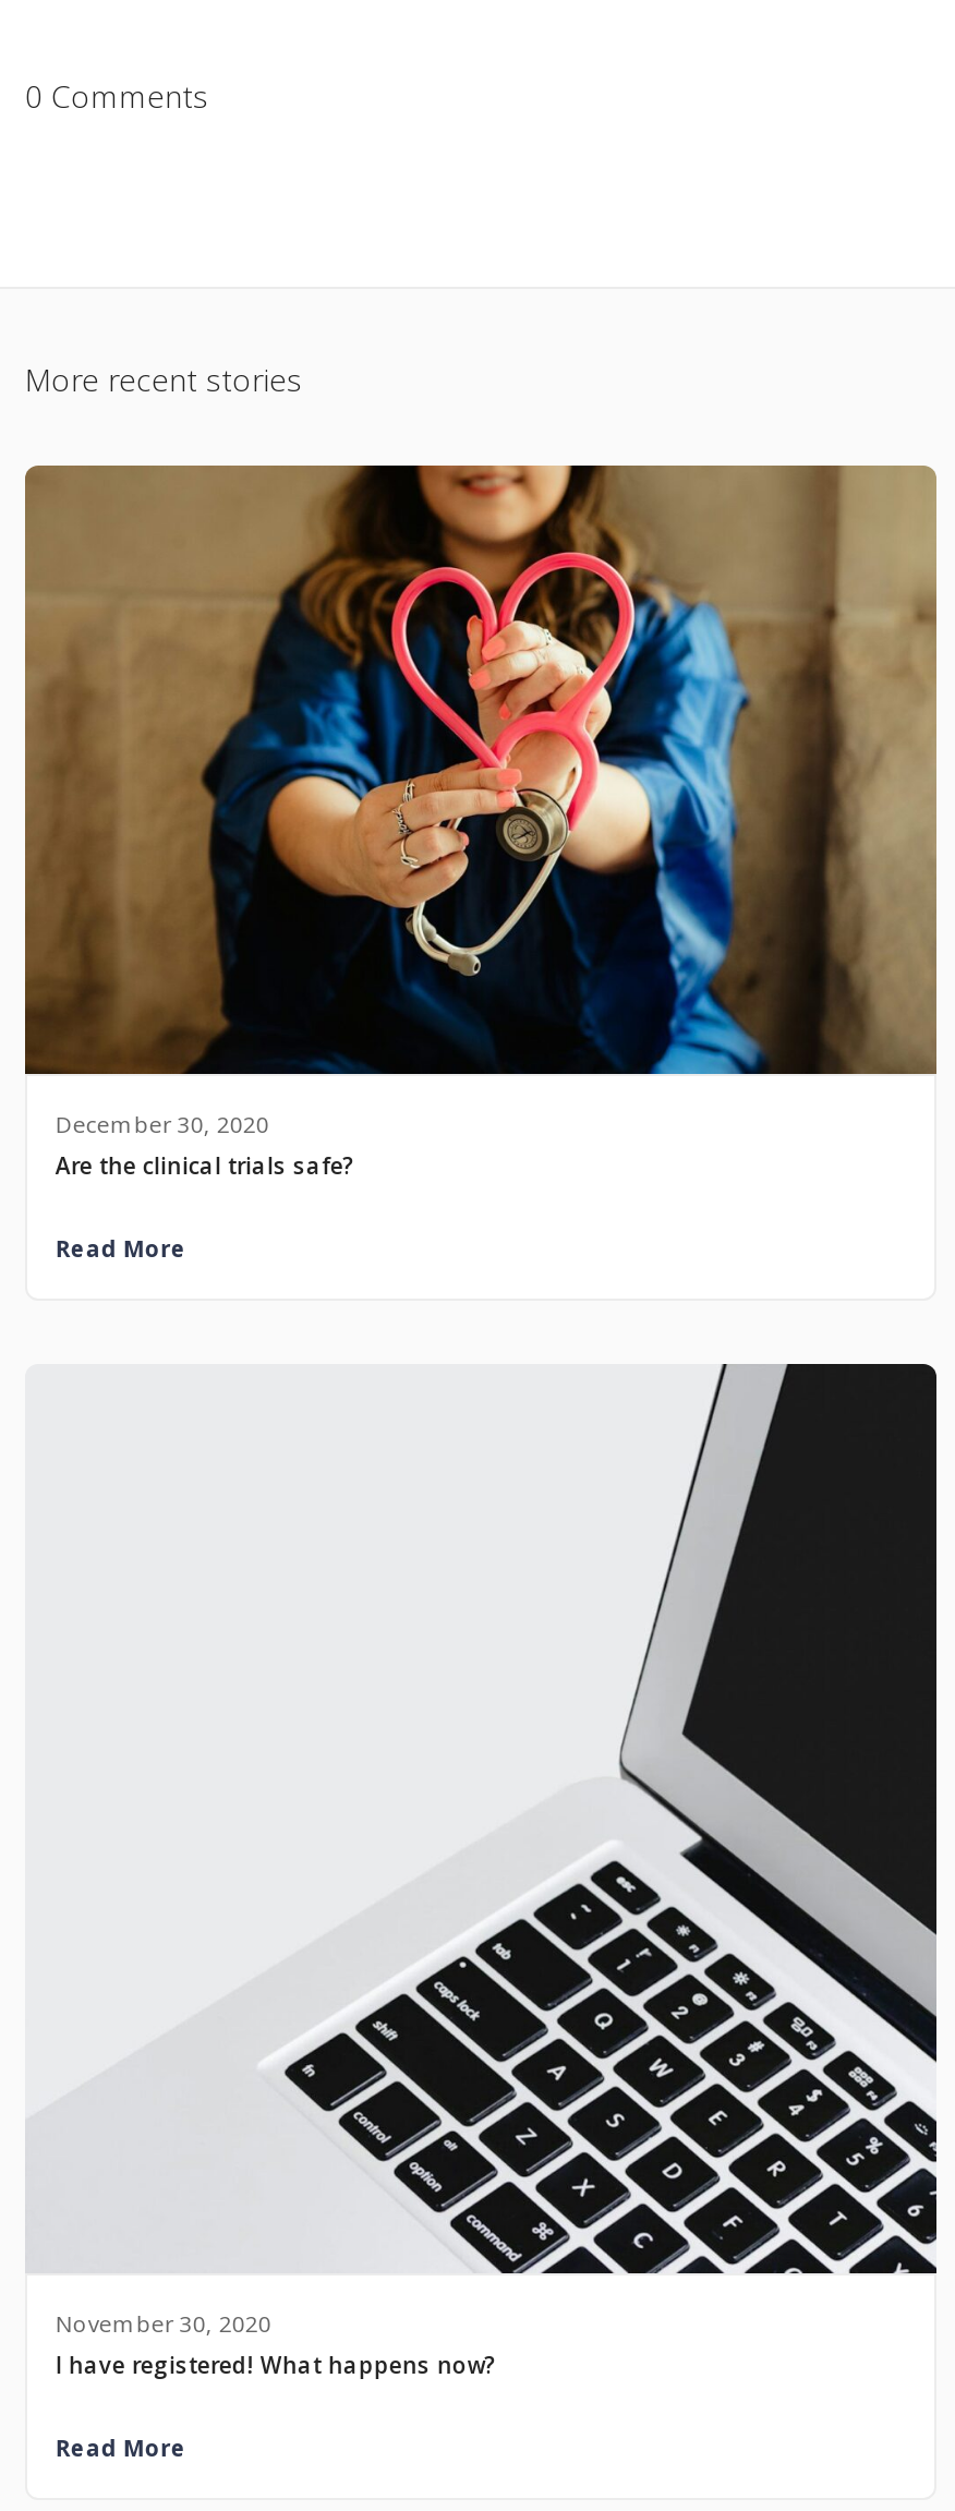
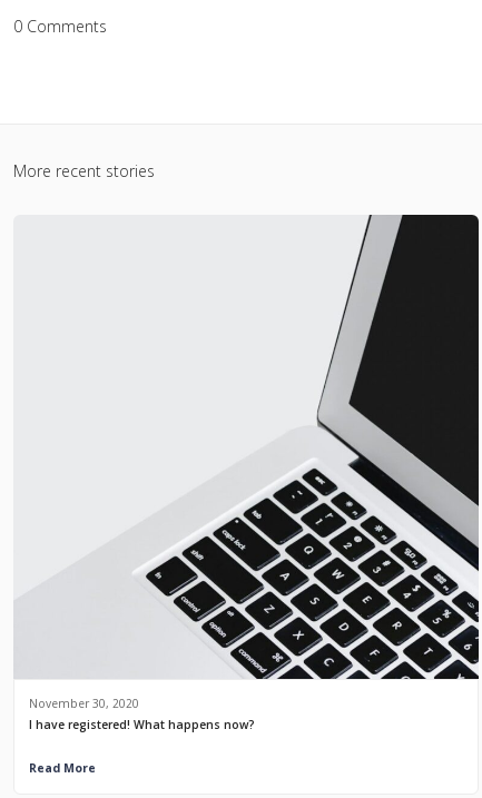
[23,463,939,1264] [image] | December 30, 2020 | Are the clinical trials safe? | Read More -> none

